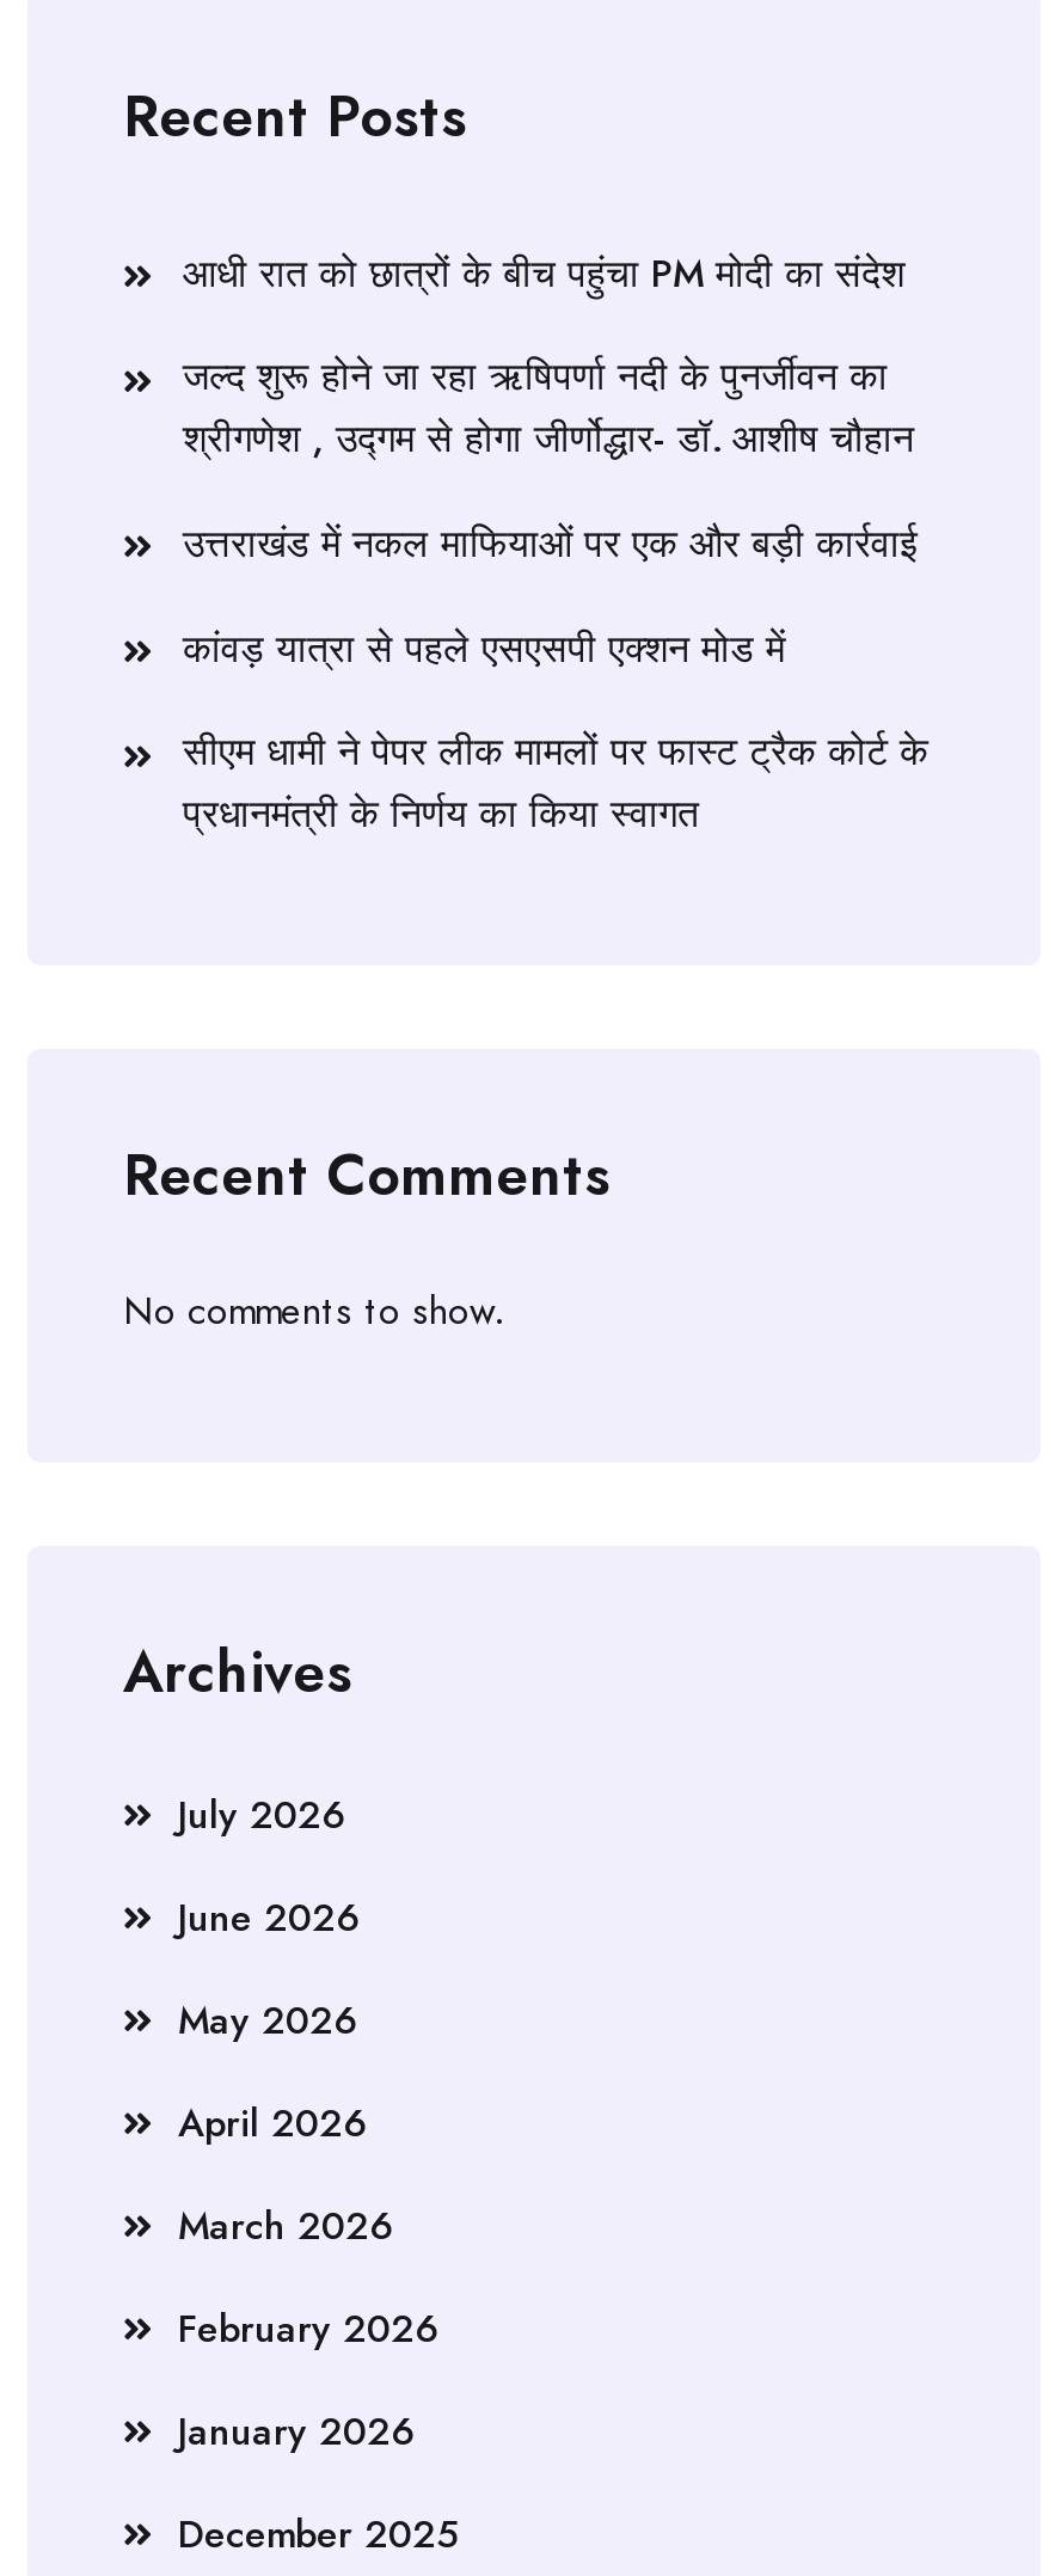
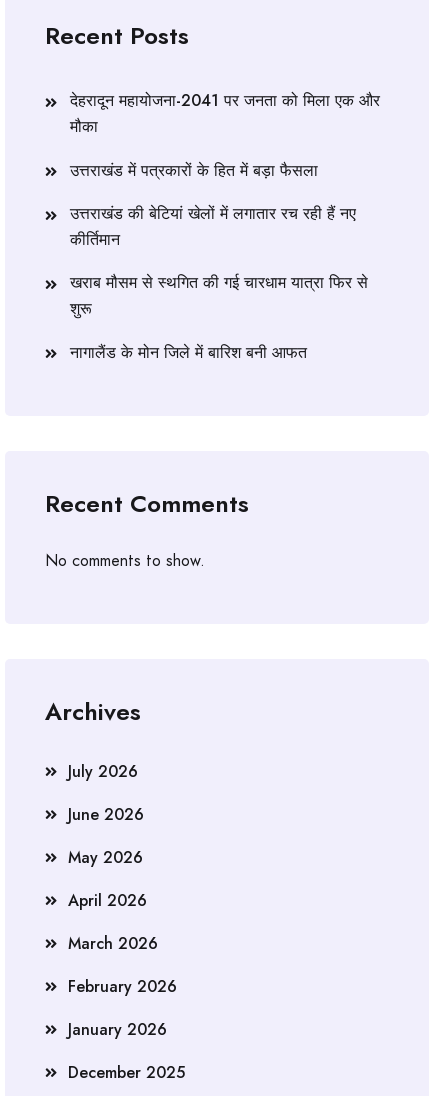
[183,246,904,301] आधी रात को छात्रों के बीच पहुंचा PM मोदी का संदेश -> [70,89,380,138] देहरादून महायोजना-2041 पर जनता को मिला एक और | मौका
[183,349,914,466] जल्द शुरू होने जा रहा ऋषिपर्णा नदी के पुनर्जीवन का | श्रीगणेश , उद्गम से होगा जीर्णोद्धार- डॉ. आशीष चौहान -> [70,159,318,182] उत्तराखंड में पत्रकारों के हित में बड़ा फैसला
[183,516,916,571] उत्तराखंड में नकल माफियाओं पर एक और बड़ी कार्रवाई -> [70,202,356,251] उत्तराखंड की बेटियां खेलों में लगातार रच रही हैं नए | कीर्तिमान
[183,621,785,676] कांवड़ यात्रा से पहले एसएसपी एक्शन मोड में -> [70,271,368,320] खराब मौसम से स्थगित की गई चारधाम यात्रा फिर से | शुरू
[183,724,928,841] सीएम धामी ने पेपर लीक मामलों पर फास्ट ट्रैक कोर्ट के | प्रधानमंत्री के निर्णय का किया स्वागत -> [70,341,307,364] नागालैंड के मोन जिले में बारिश बनी आफत

